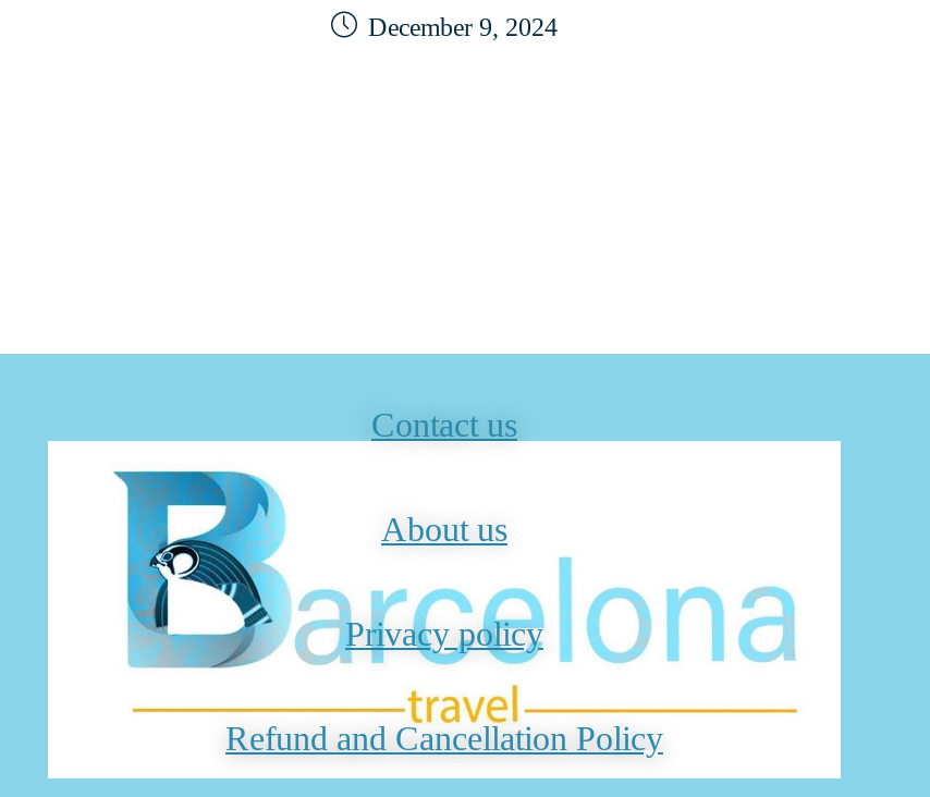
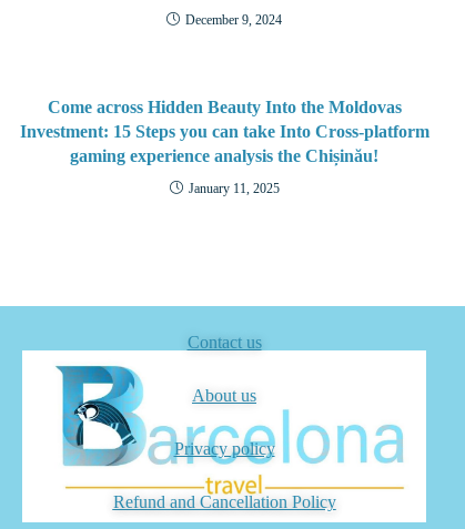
none -> [19,98,429,196] Come across Hidden Beauty Into the Moldovas | Investment: 15 Steps you can take Into Cross-platform | gaming experience analysis the Chișinău! | January 11, 2025

